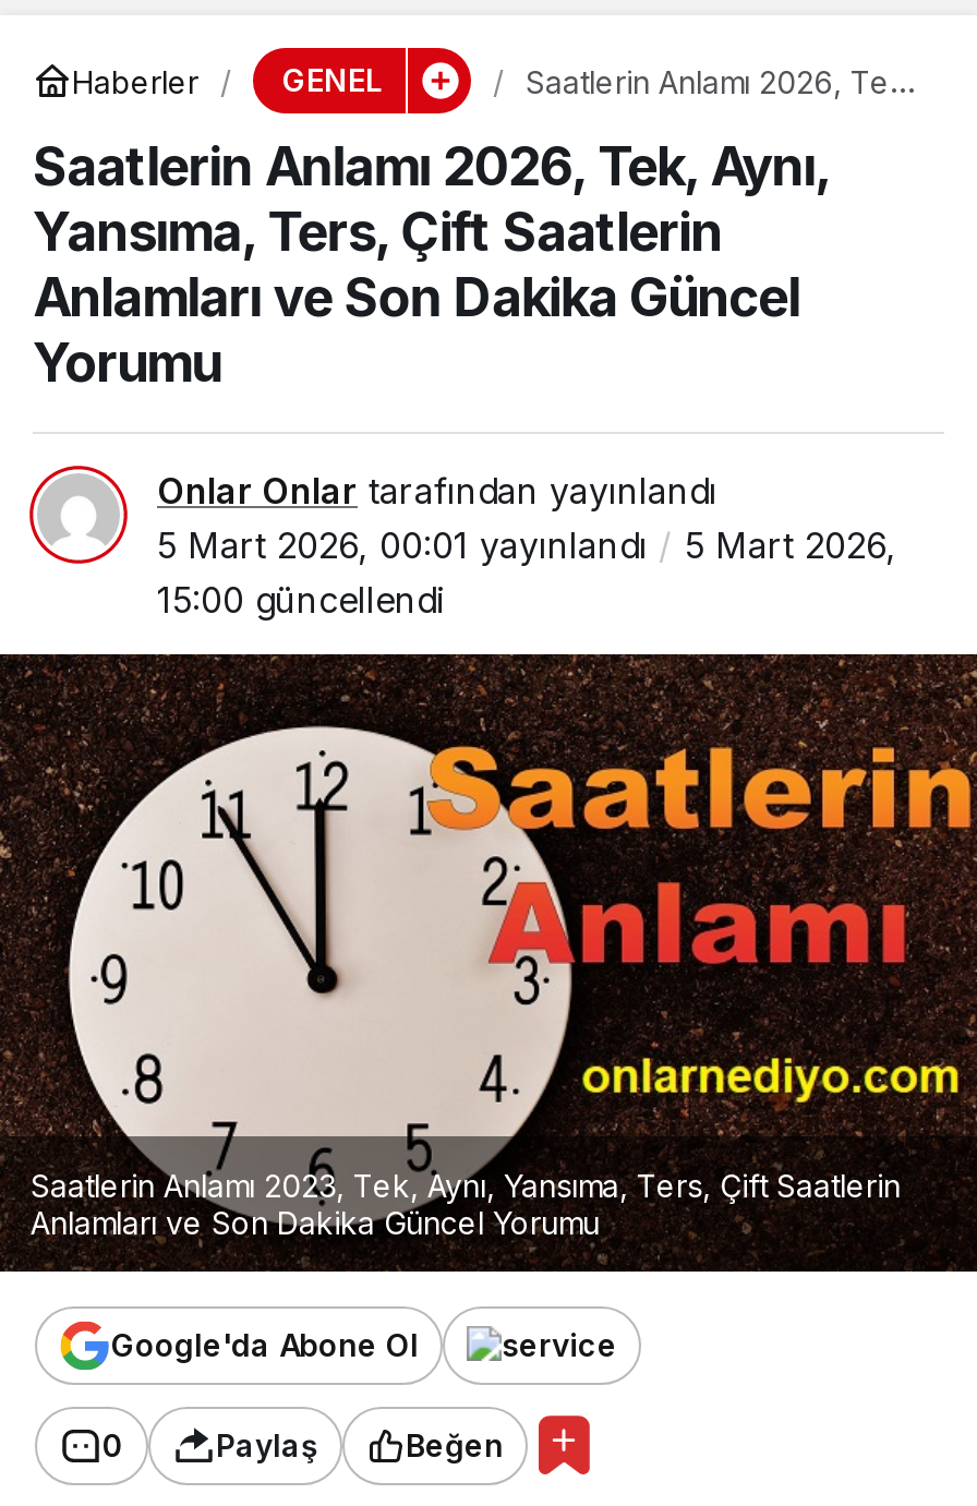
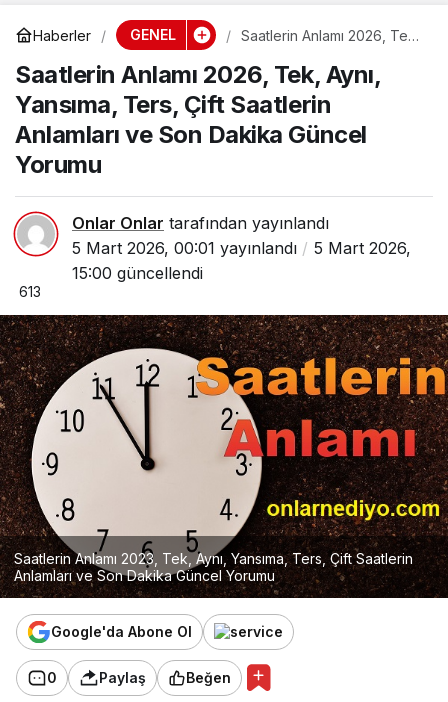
none -> [15,283,41,300] 613

